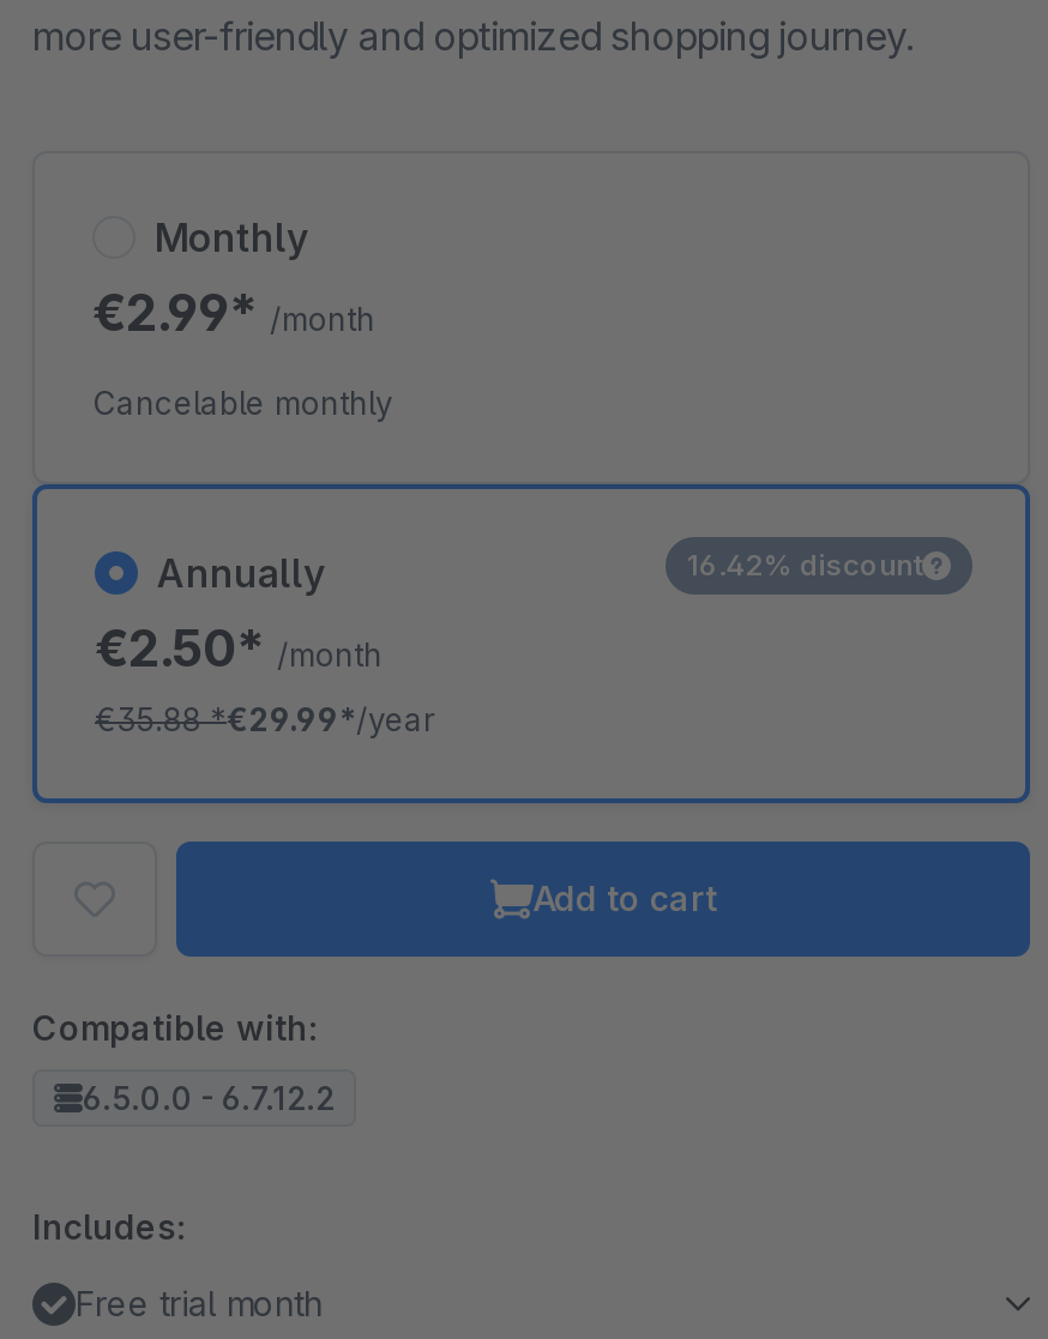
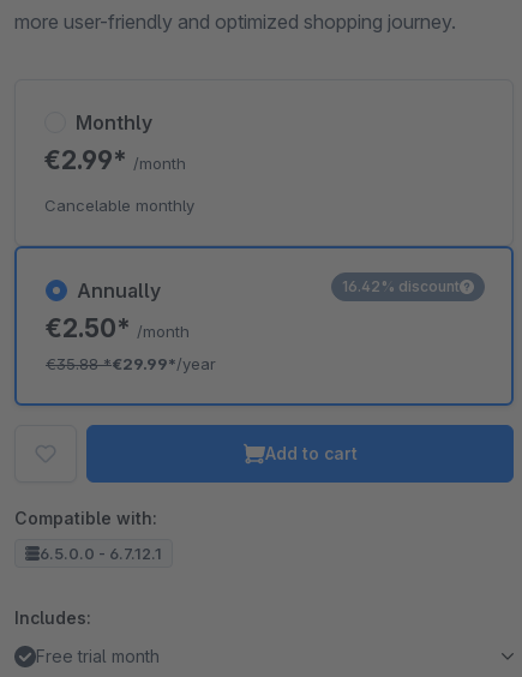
[83,1079,335,1117] 6.5.0.0 - 6.7.12.2 -> [40,544,162,563] 6.5.0.0 - 6.7.12.1

